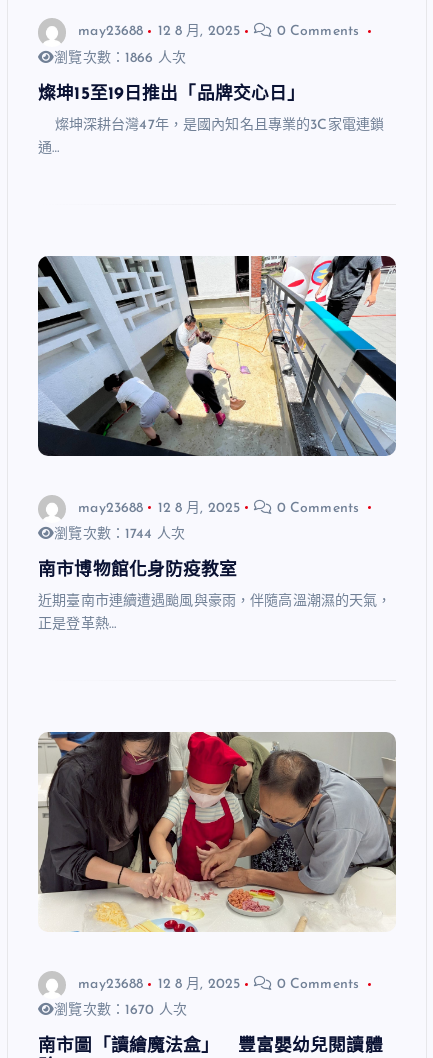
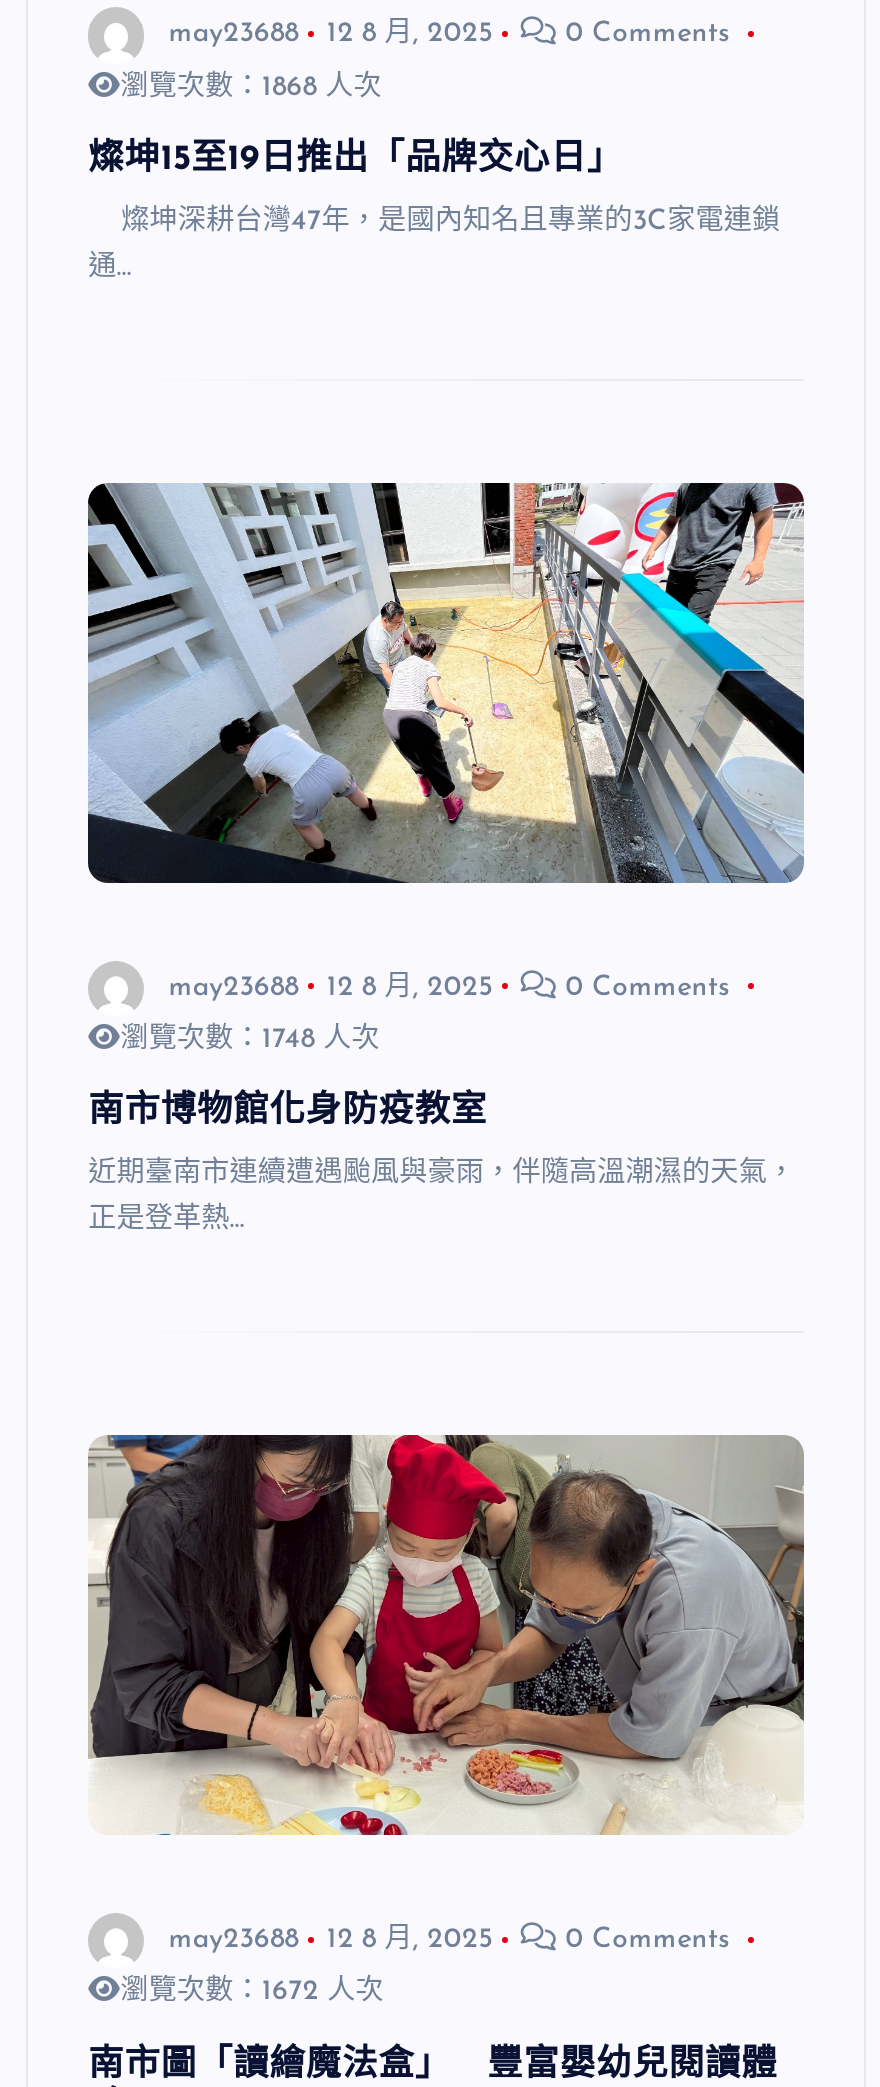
[54,51,186,66] 瀏覽次數：1866 人次 -> [120,72,382,102] 瀏覽次數：1868 人次
[54,527,185,542] 瀏覽次數：1744 人次 -> [120,1025,380,1055] 瀏覽次數：1748 人次
[54,1003,187,1018] 瀏覽次數：1670 人次 -> [120,1978,384,2008] 瀏覽次數：1672 人次

